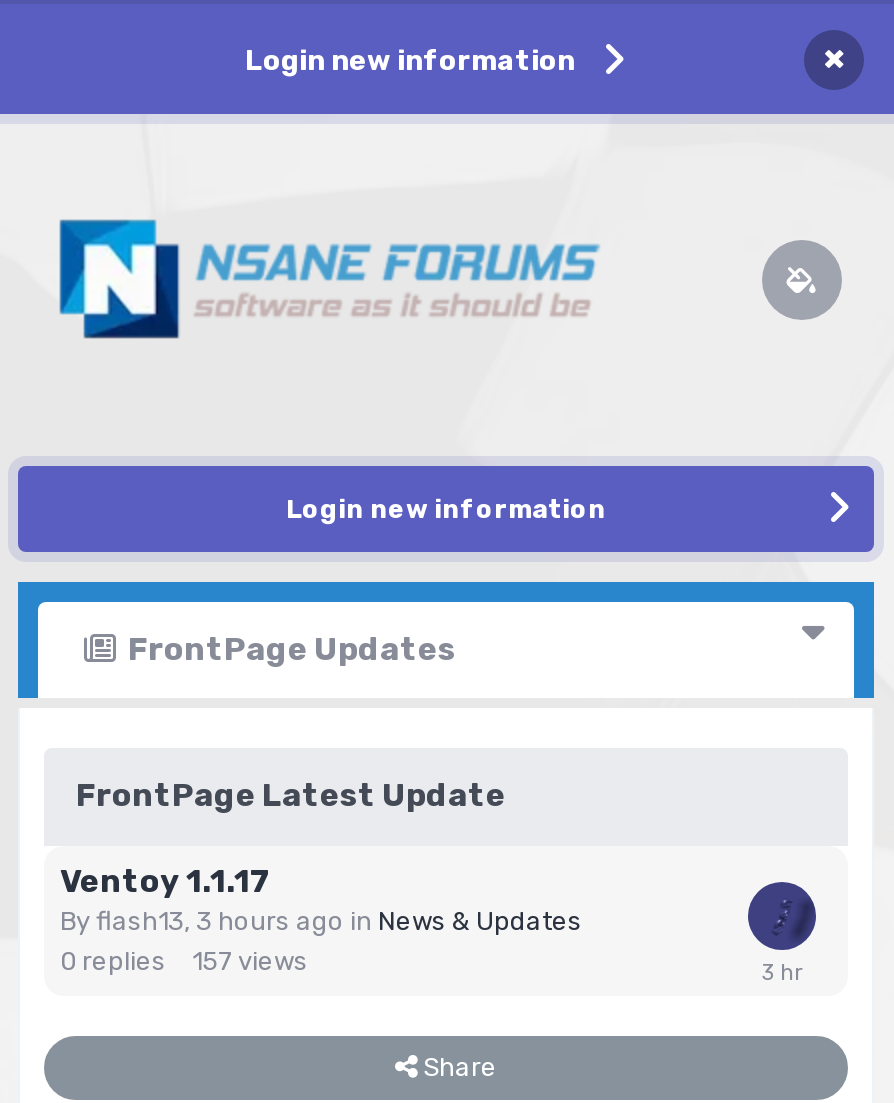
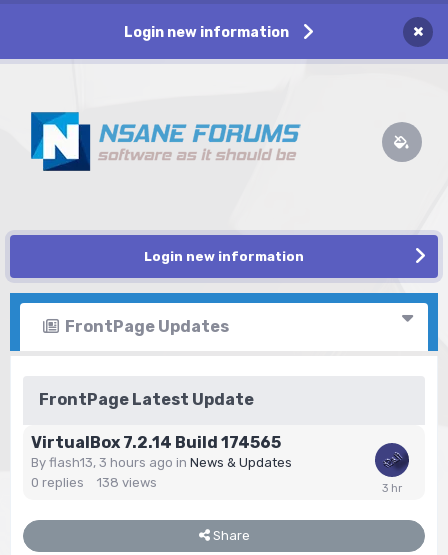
[60,862,270,900] Ventoy 1.1.17 -> [31,433,281,452] VirtualBox 7.2.14 Build 174565
[60,946,308,976] 0 replies 157 views -> [31,475,157,490] 0 replies 138 views

